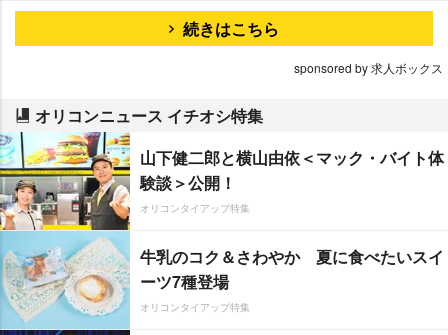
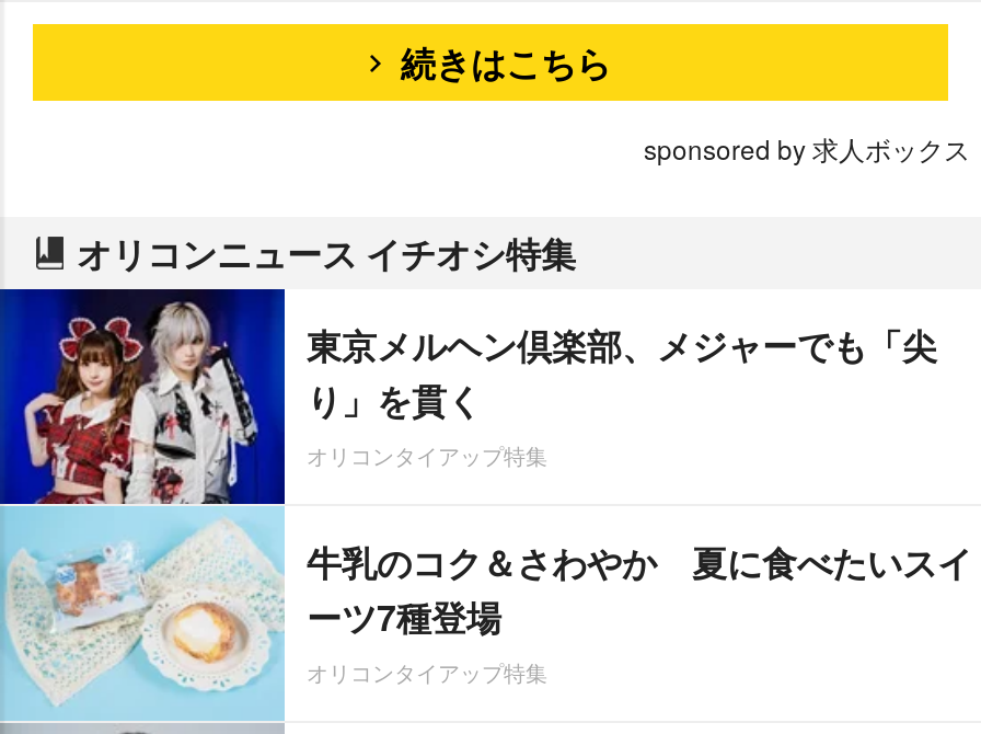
[3,131,444,231] [image] | 山下健二郎と横山由依＜マック・バイト体 | 験談＞公開！ -> [7,287,937,506] [image] | 東京メルヘン倶楽部、メジャーでも「尖 | り」を貫く

